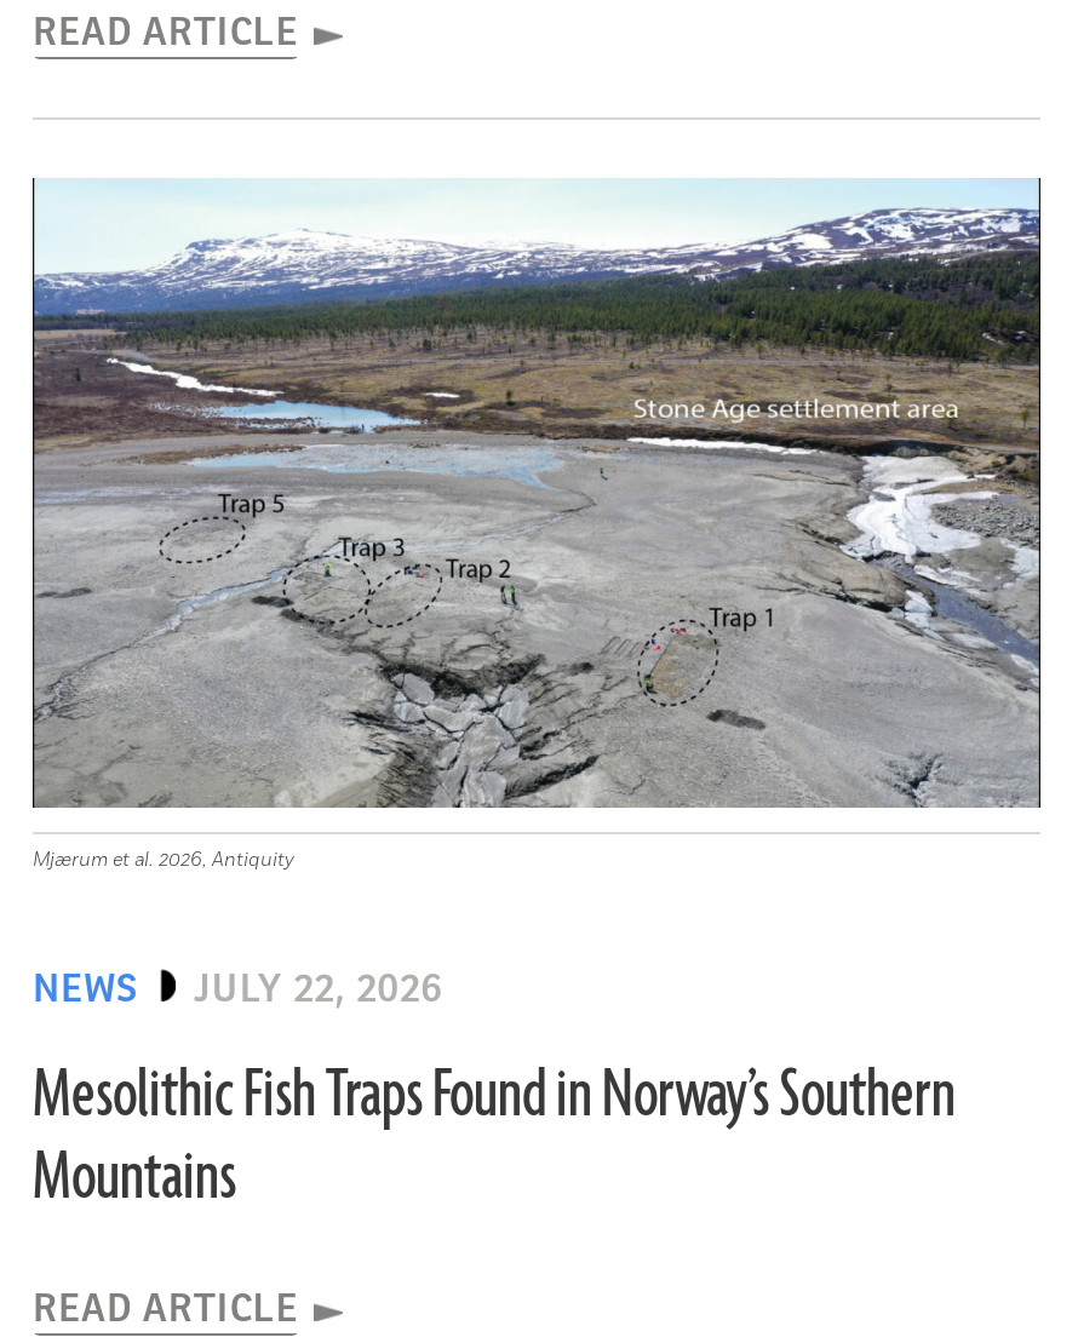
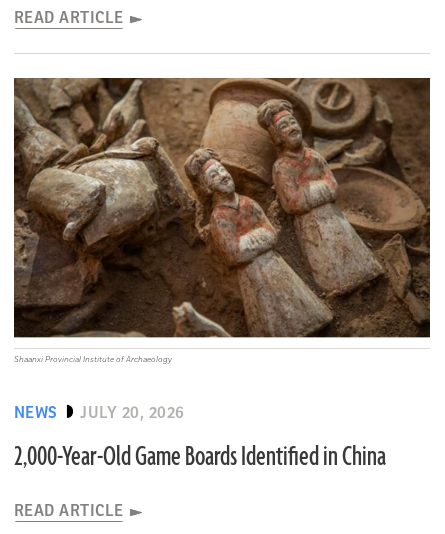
[30,178,1043,873] [image] | Mjærum et al. 2026, Antiquity -> [14,77,430,365] [image] | Shaanxi Provincial Institute of Archaeology
[33,968,444,1011] NEWS JULY 22, 2026 -> [14,404,185,422] NEWS JULY 20, 2026
[33,1052,956,1222] Mesolithic Fish Traps Found in Norway’s Southern | Mountains -> [14,439,386,475] 2,000-Year-Old Game Boards Identified in China

